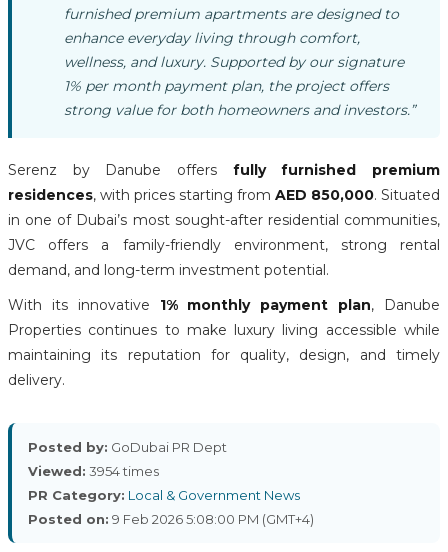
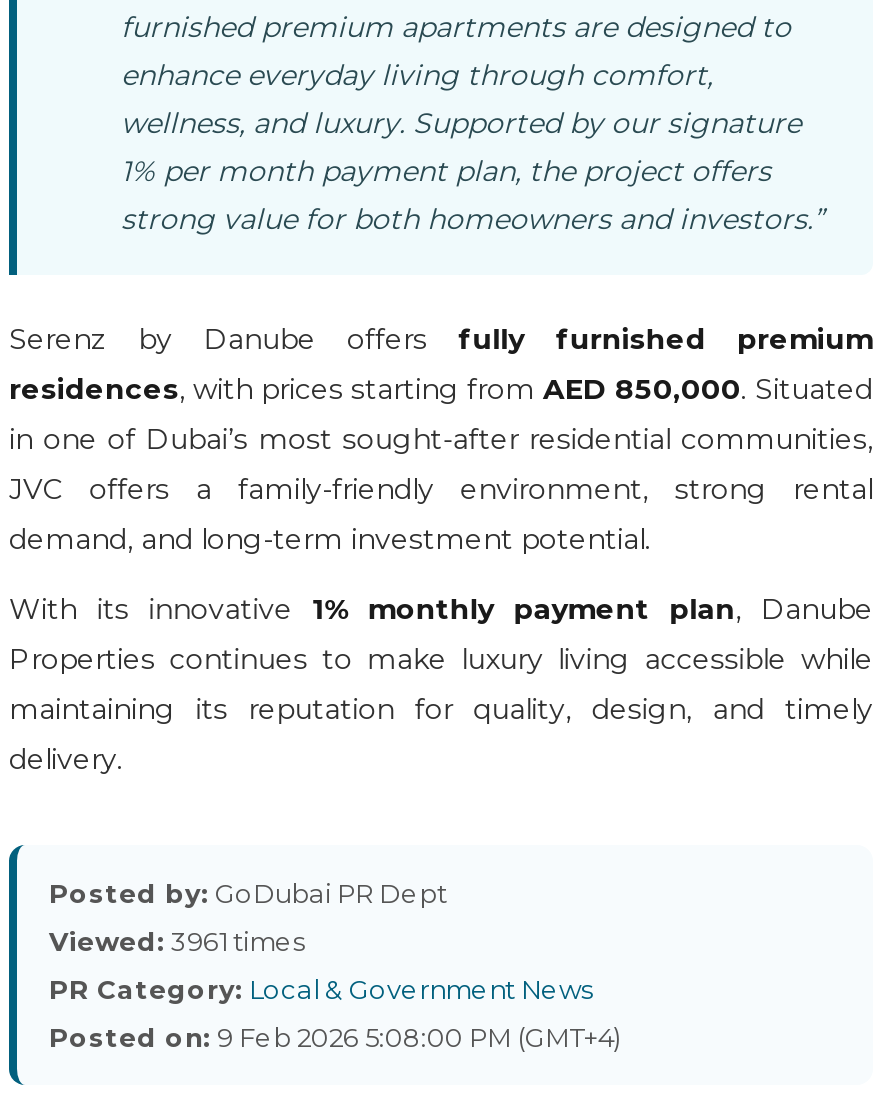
[28,463,159,479] Viewed: 3954 times -> [49,925,305,957] Viewed: 3961 times

